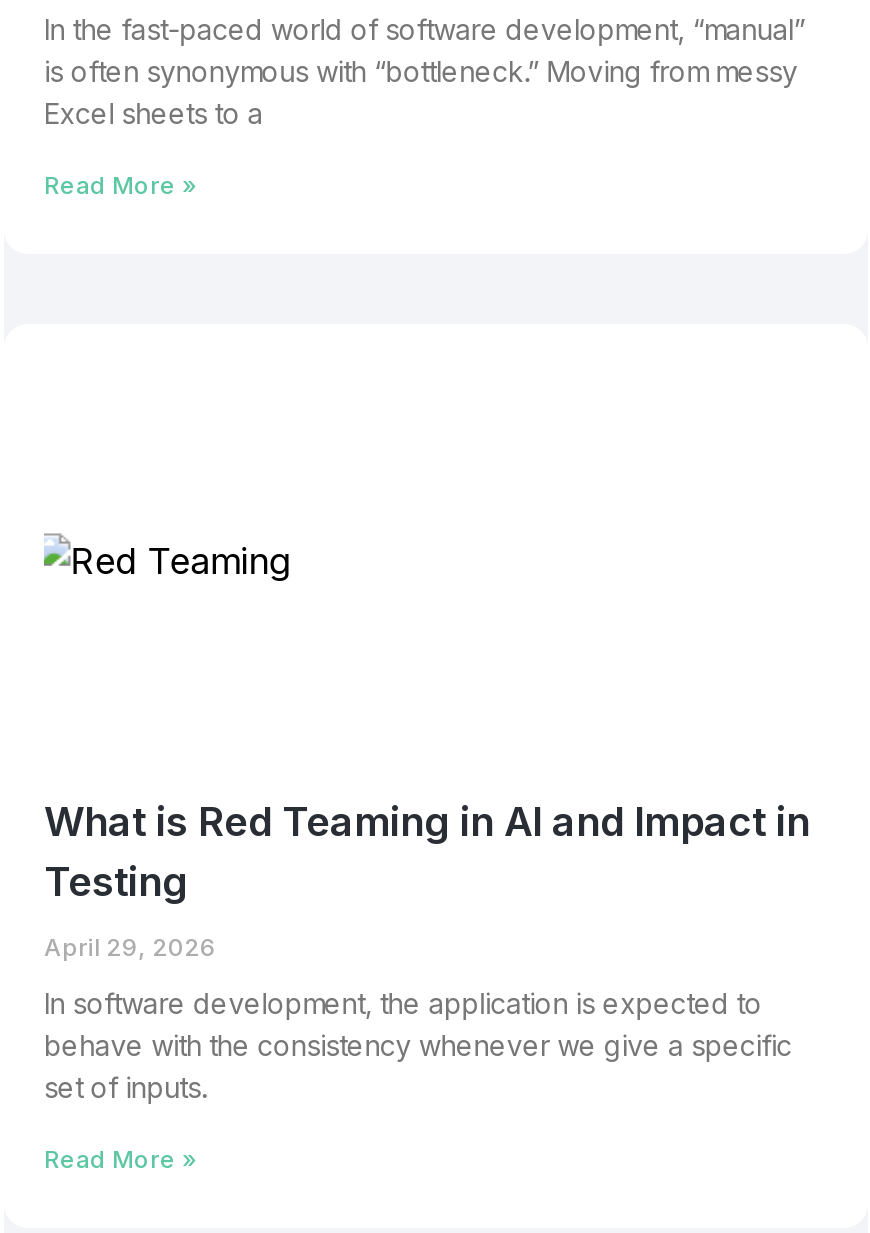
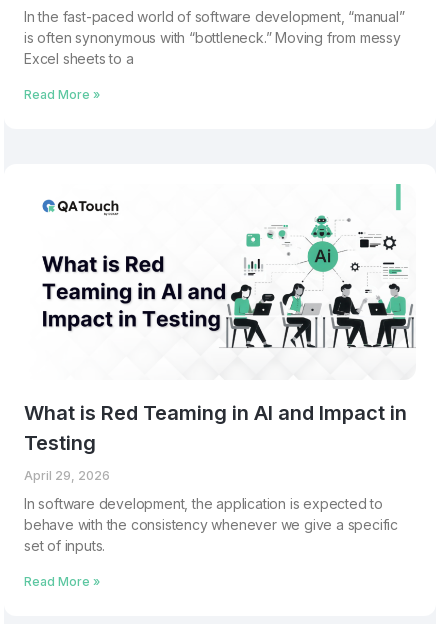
none -> [24,183,415,349] [image]

